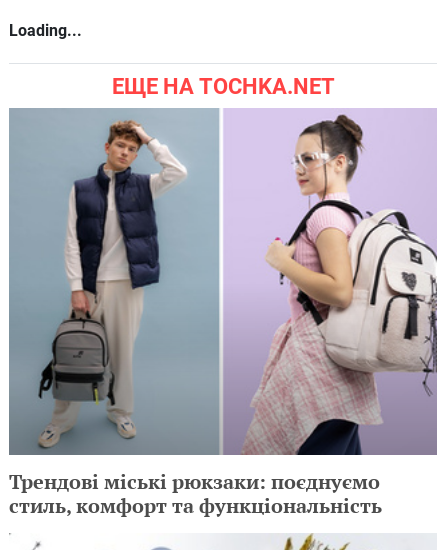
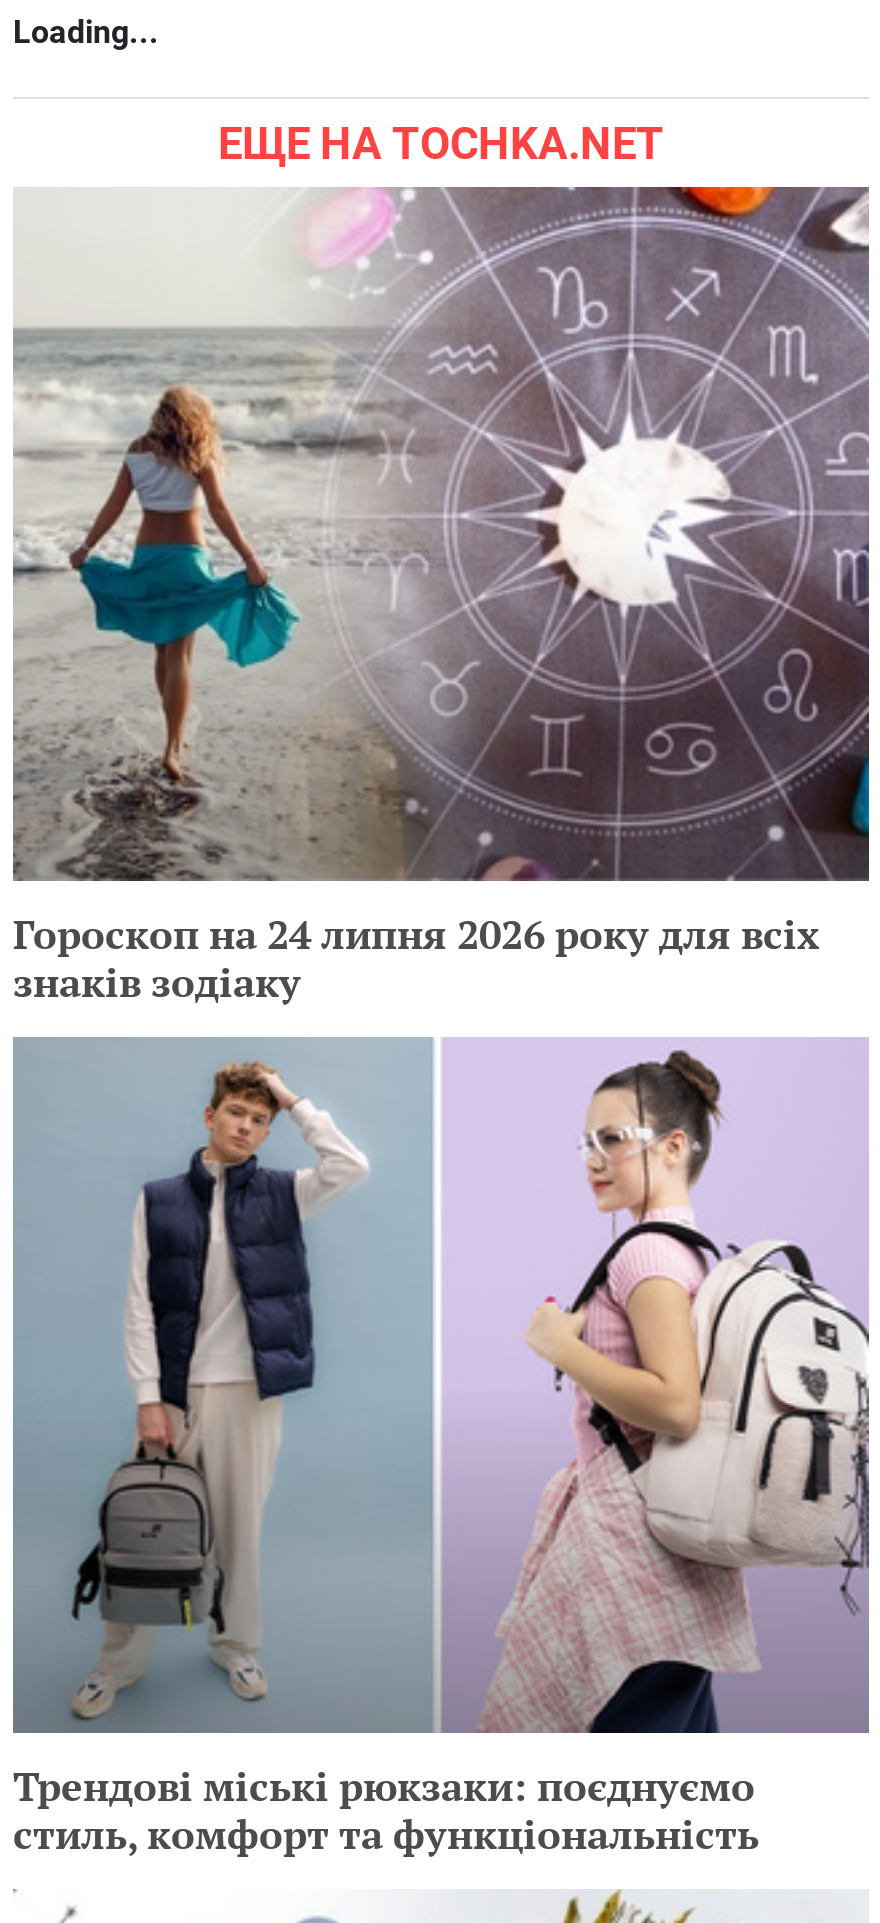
none -> [13,185,871,1010] [image] | Гороскоп на 24 липня 2026 року для всіх | знаків зодіаку

